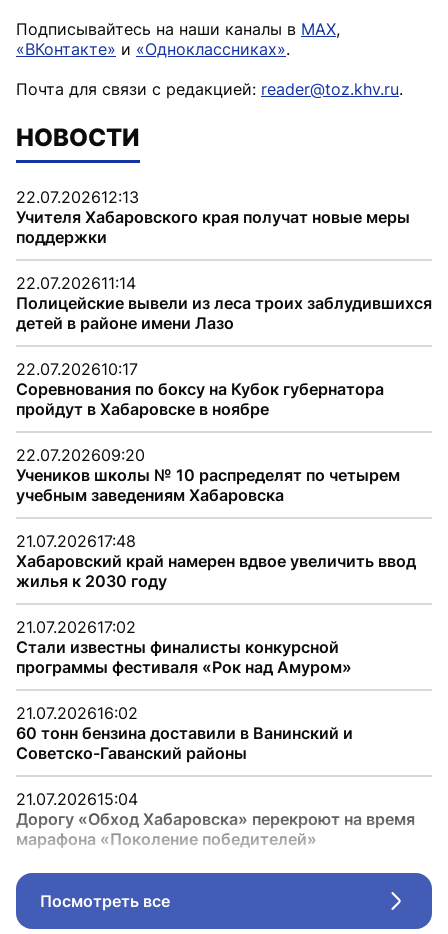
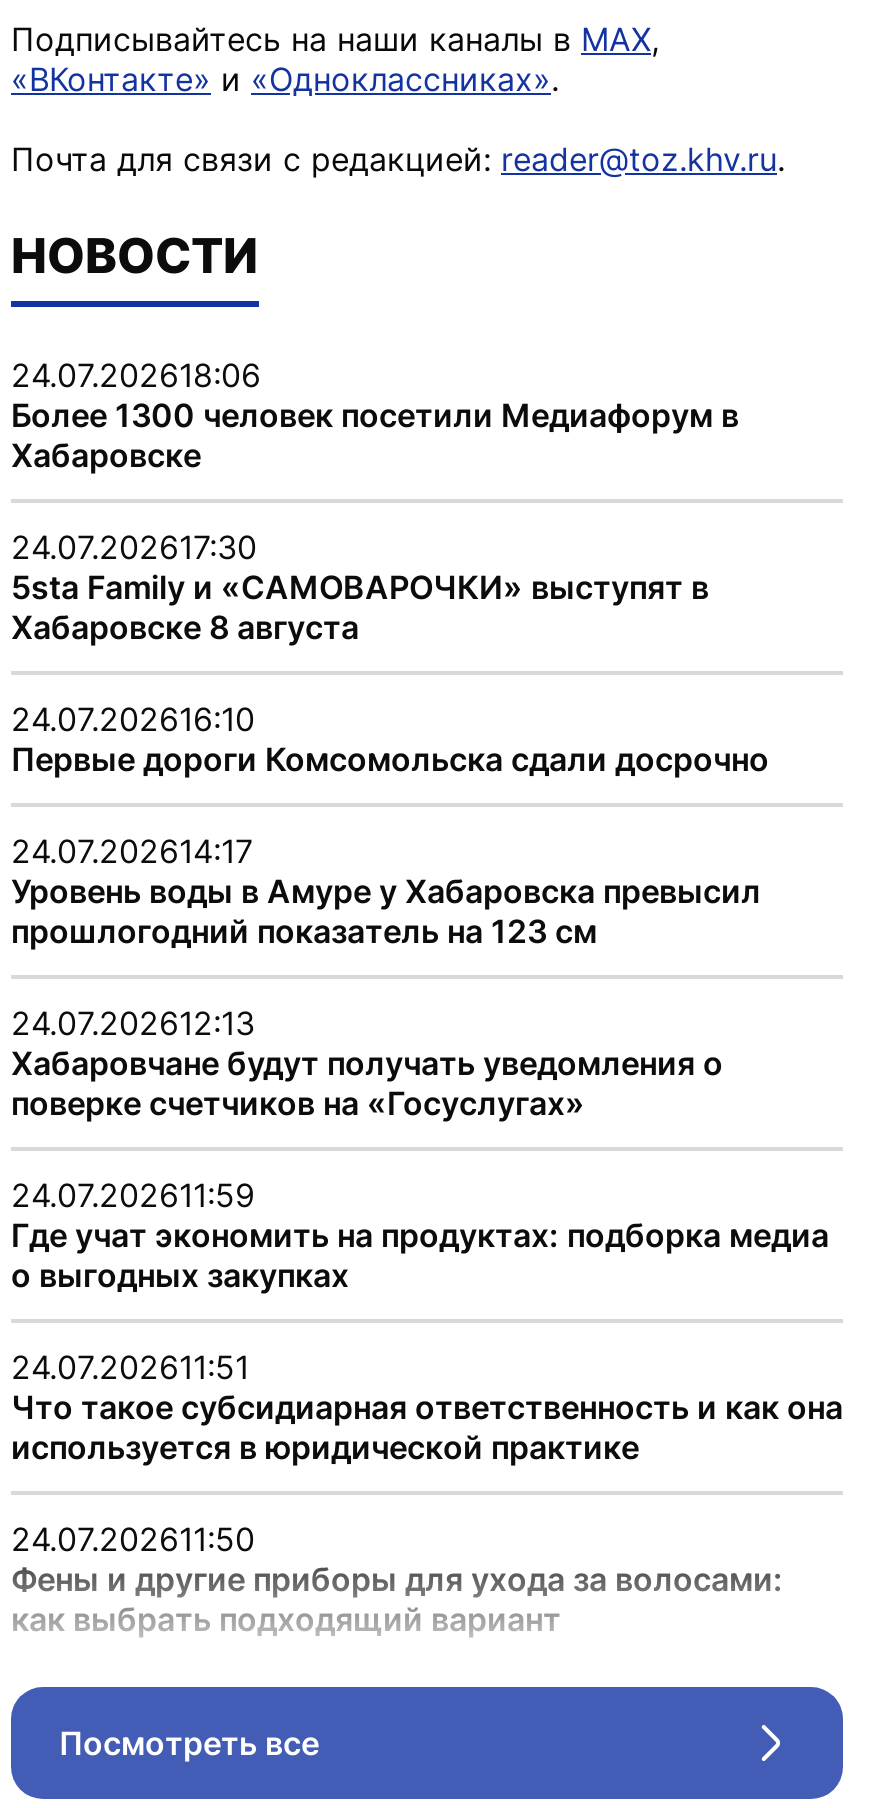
[16,187,410,247] 22.07.202612:13 | Учителя Хабаровского края получат новые меры | поддержки -> [11,355,739,475] 24.07.202618:06 | Более 1300 человек посетили Медиафорум в | Хабаровске
[16,273,432,333] 22.07.202611:14 | Полицейские вывели из леса троих заблудившихся | детей в районе имени Лазо -> [11,527,709,647] 24.07.202617:30 | 5sta Family и «САМОВАРОЧКИ» выступят в | Хабаровске 8 августа
[16,359,384,419] 22.07.202610:17 | Соревнования по боксу на Кубок губернатора | пройдут в Хабаровске в ноябре -> [11,699,769,779] 24.07.202616:10 | Первые дороги Комсомольска сдали досрочно
[16,445,400,505] 22.07.202609:20 | Учеников школы № 10 распределят по четырем | учебным заведениям Хабаровска -> [11,831,761,951] 24.07.202614:17 | Уровень воды в Амуре у Хабаровска превысил | прошлогодний показатель на 123 см
[16,531,416,591] 21.07.202617:48 | Хабаровский край намерен вдвое увеличить ввод | жилья к 2030 году -> [11,1003,723,1123] 24.07.202612:13 | Хабаровчане будут получать уведомления о | поверке счетчиков на «Госуслугах»
[16,617,352,677] 21.07.202617:02 | Стали известны финалисты конкурсной | программы фестиваля «Рок над Амуром» -> [11,1175,829,1295] 24.07.202611:59 | Где учат экономить на продуктах: подборка медиа | о выгодных закупках
[16,703,353,763] 21.07.202616:02 | 60 тонн бензина доставили в Ванинский и | Советско-Гаванский районы -> [11,1347,843,1467] 24.07.202611:51 | Что такое субсидиарная ответственность и как она | используется в юридической практике
[16,789,415,849] 21.07.202615:04 | Дорогу «Обход Хабаровска» перекроют на время | марафона «Поколение победителей» -> [11,1519,783,1639] 24.07.202611:50 | Фены и другие приборы для ухода за волосами: | как выбрать подходящий вариант

